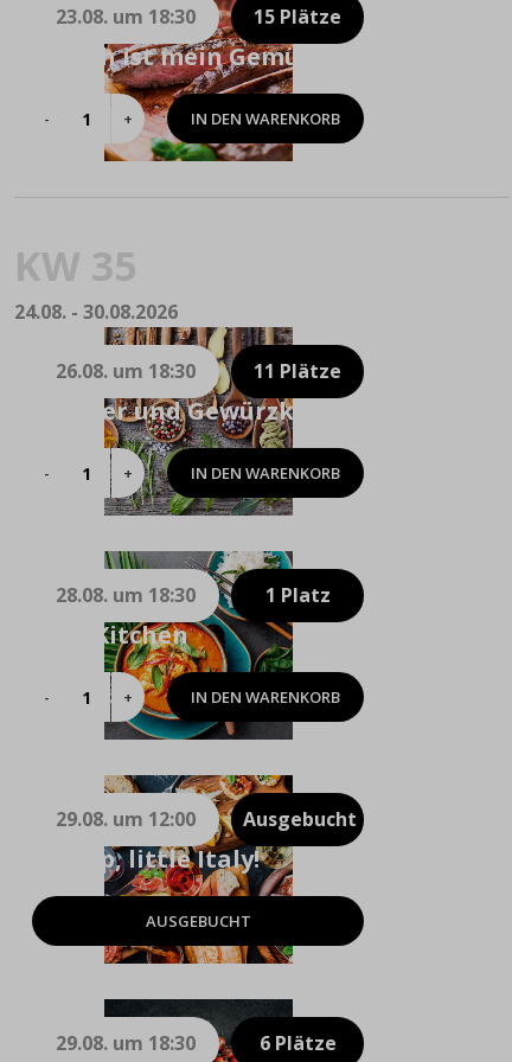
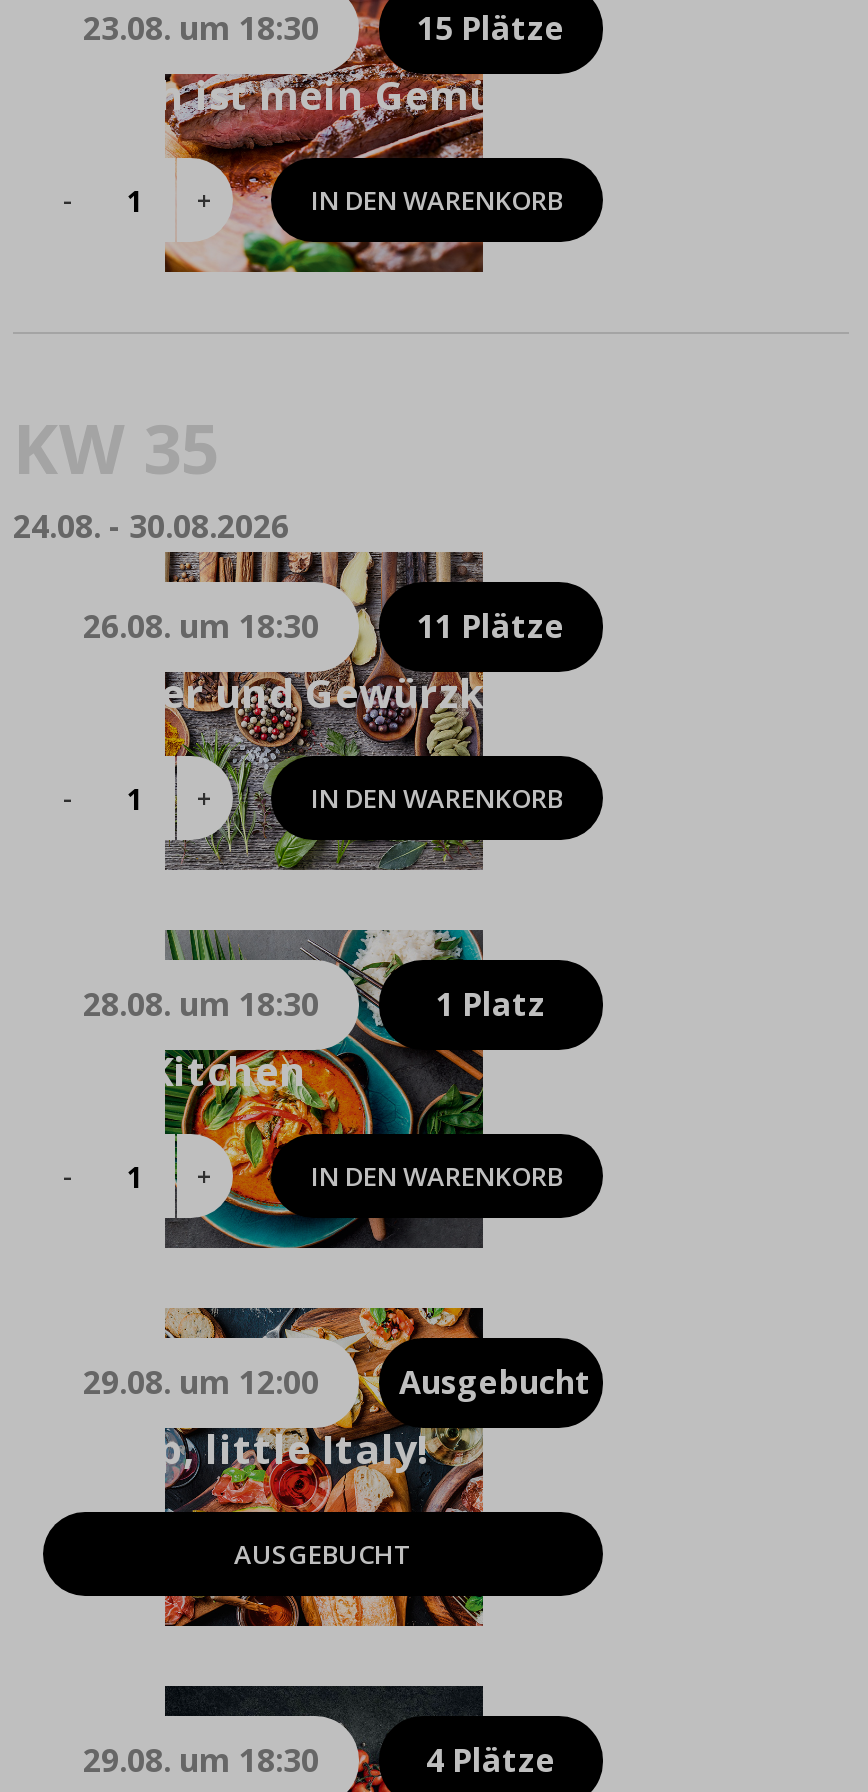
[259,1030,336,1056] 6 Plätze -> [426,1738,556,1782] 4 Plätze

